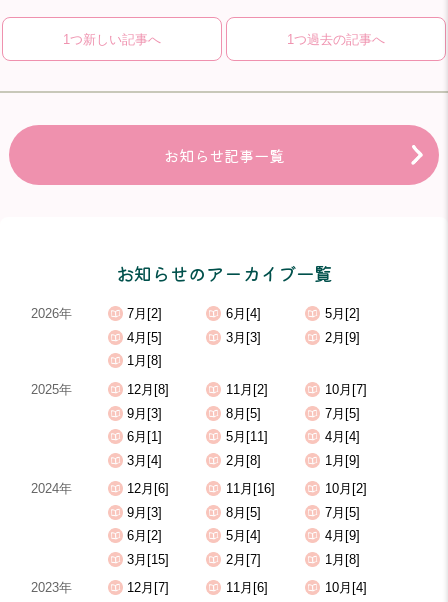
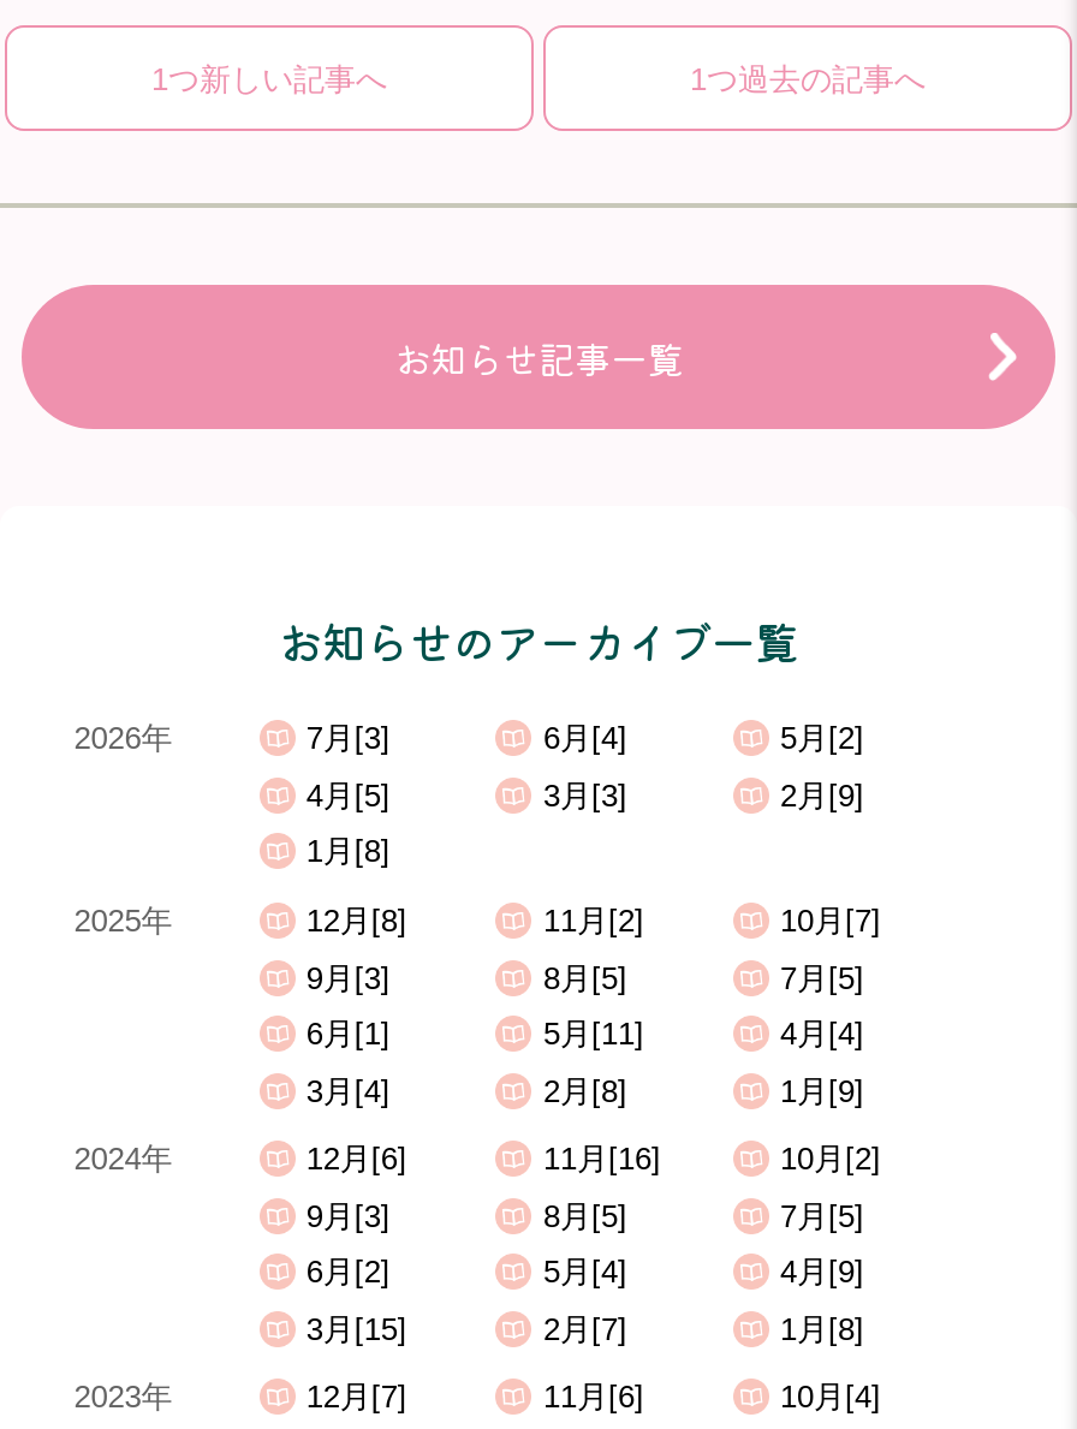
[127,306,162,321] 7月[2] -> [306,721,390,757] 7月[3]

